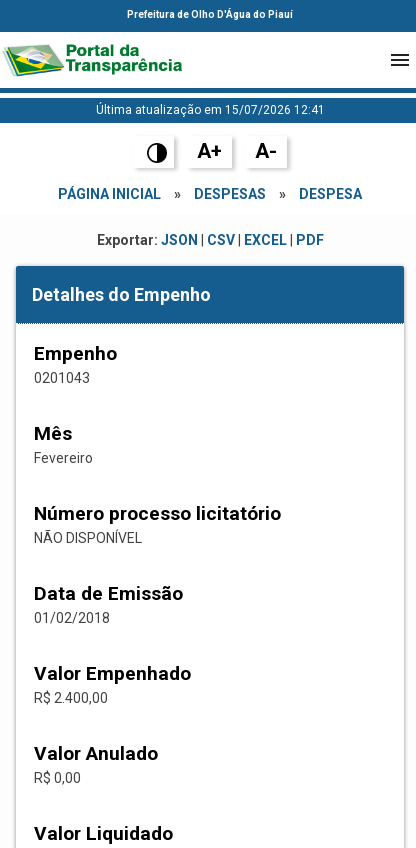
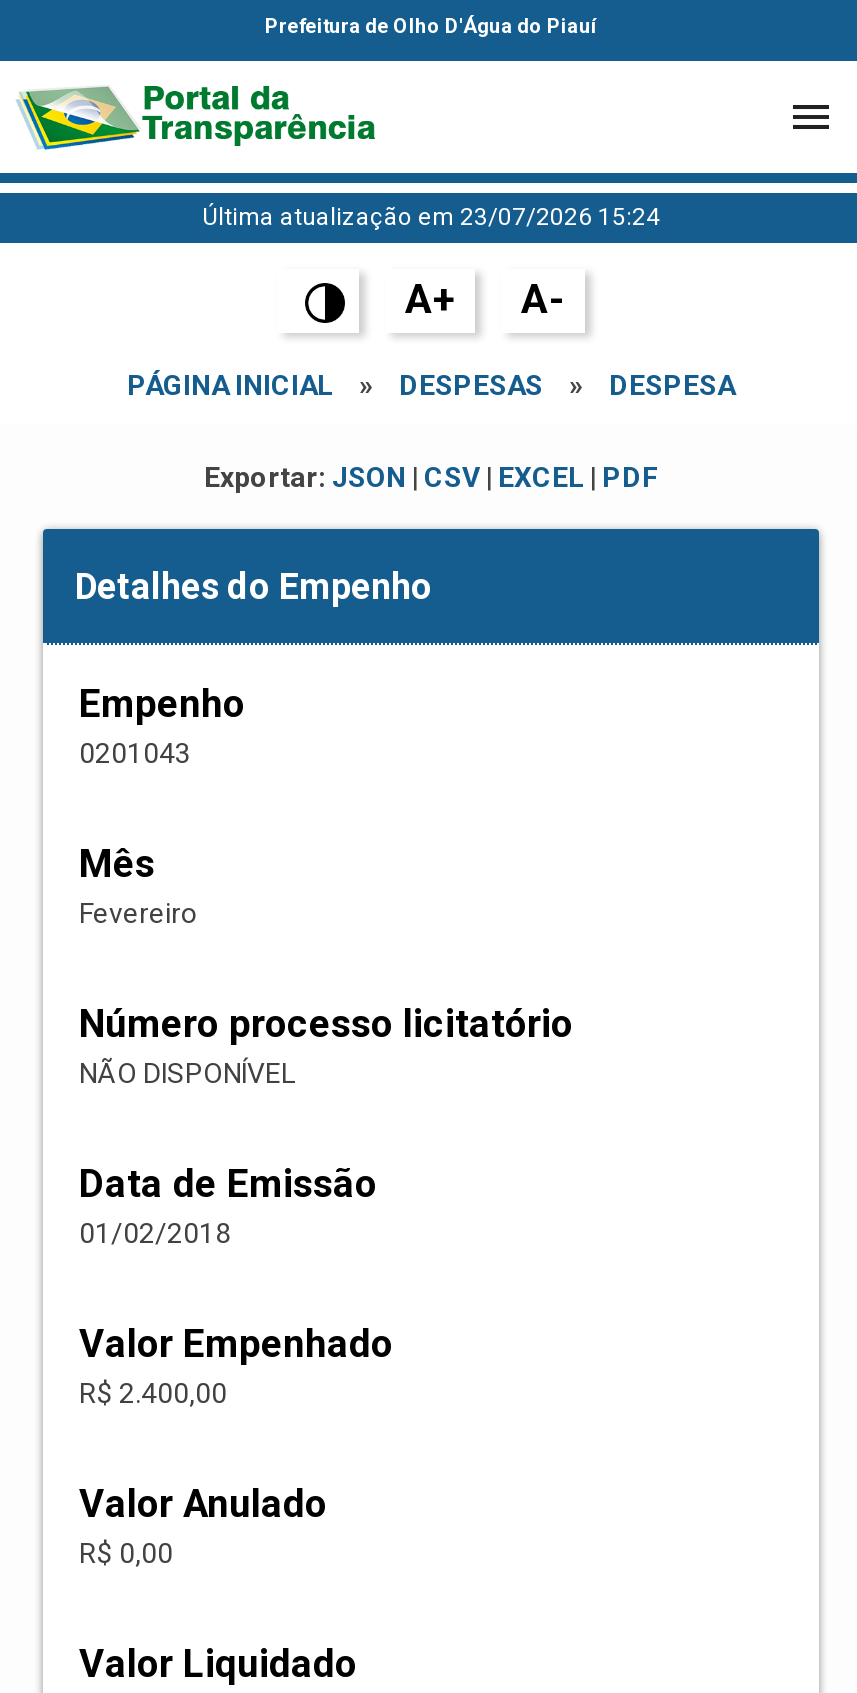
[95,103,324,117] Última atualização em 15/07/2026 12:41 -> [202,203,660,231] Última atualização em 23/07/2026 15:24

